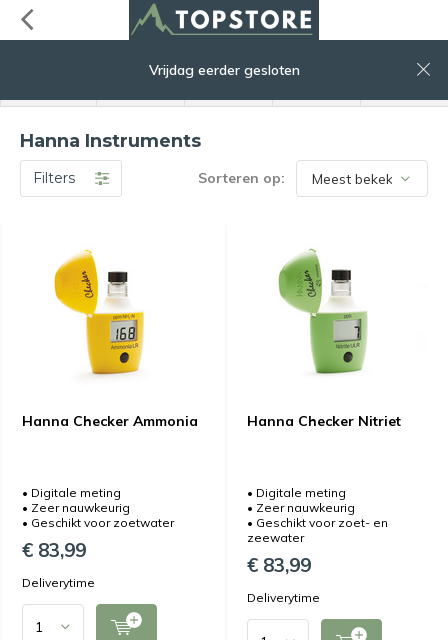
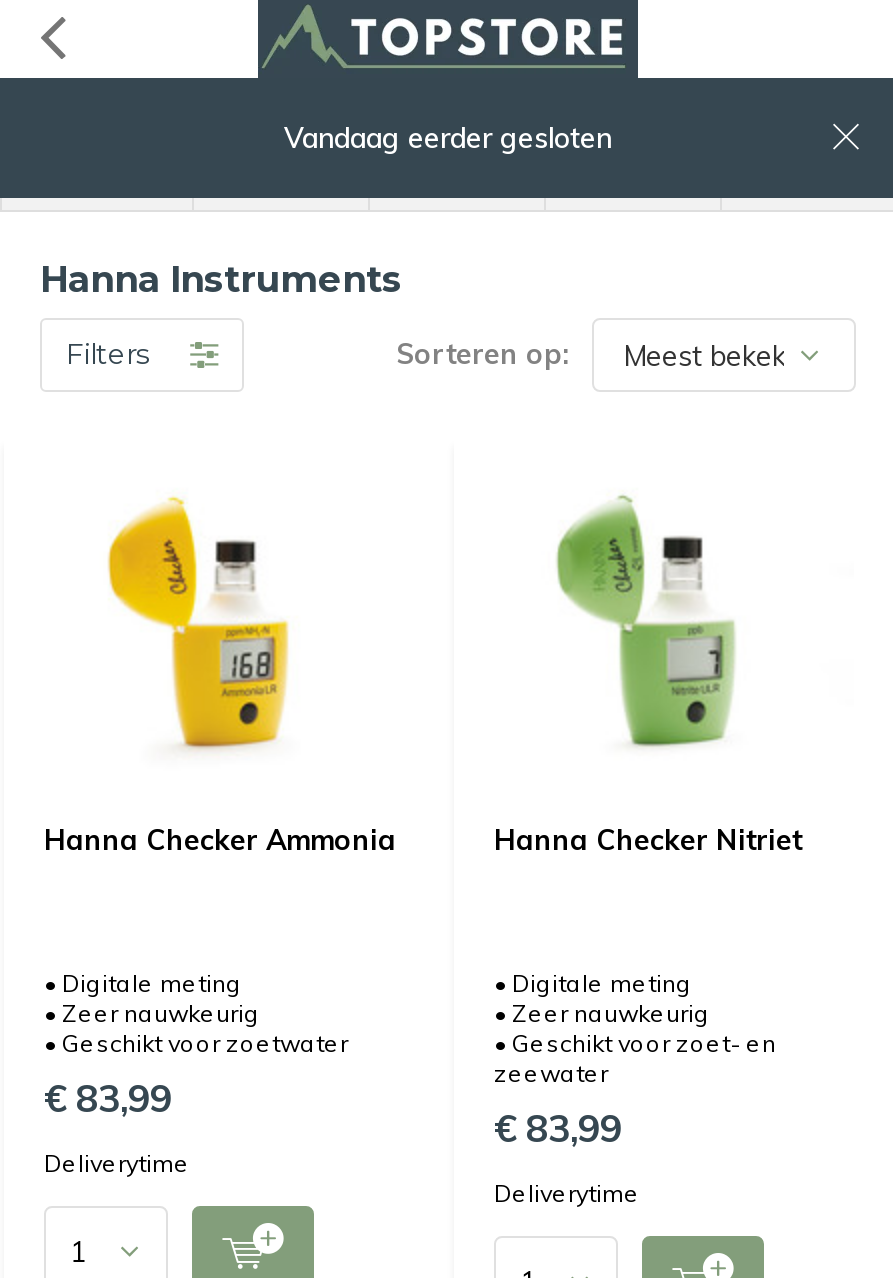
[148,61,299,79] Vrijdag eerder gesloten -> [284,120,612,156] Vandaag eerder gesloten

